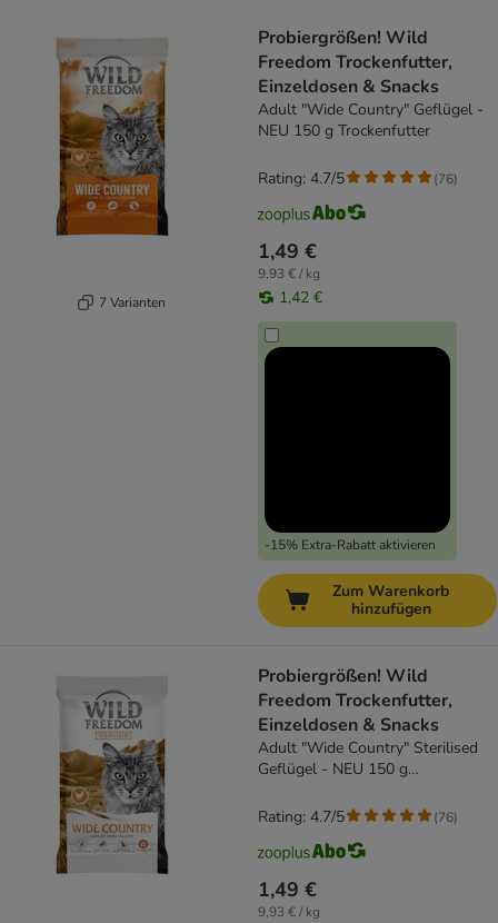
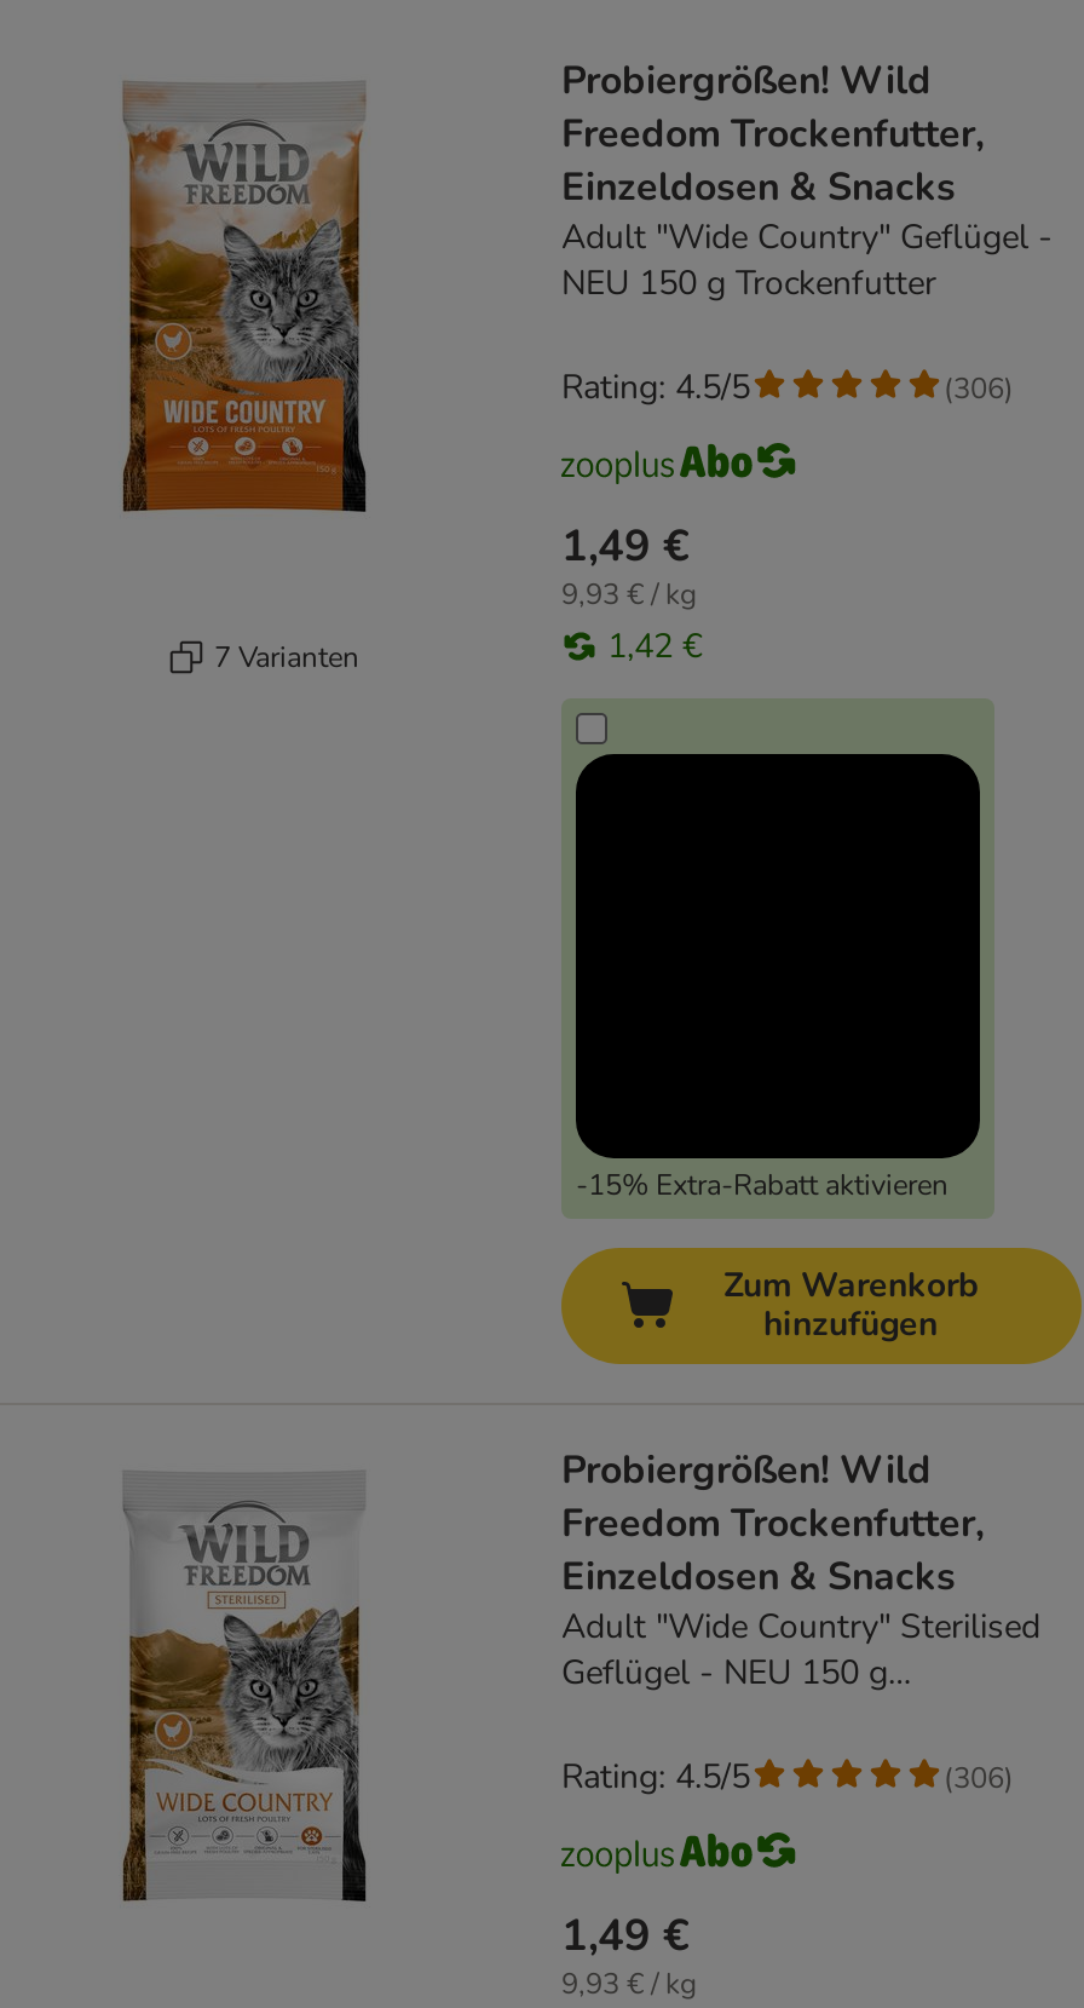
[258,168,345,189] Rating: 4.7/5 -> [561,365,750,411] Rating: 4.5/5
[434,170,458,187] (76) -> [944,368,1014,407] (306)
[258,806,345,827] Rating: 4.7/5 -> [561,1754,750,1800] Rating: 4.5/5
[434,808,458,826] (76) -> [944,1758,1014,1796] (306)

